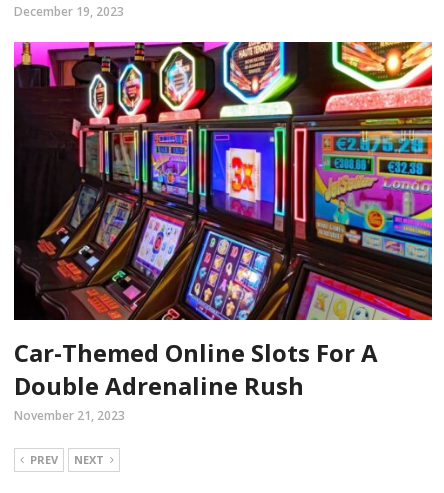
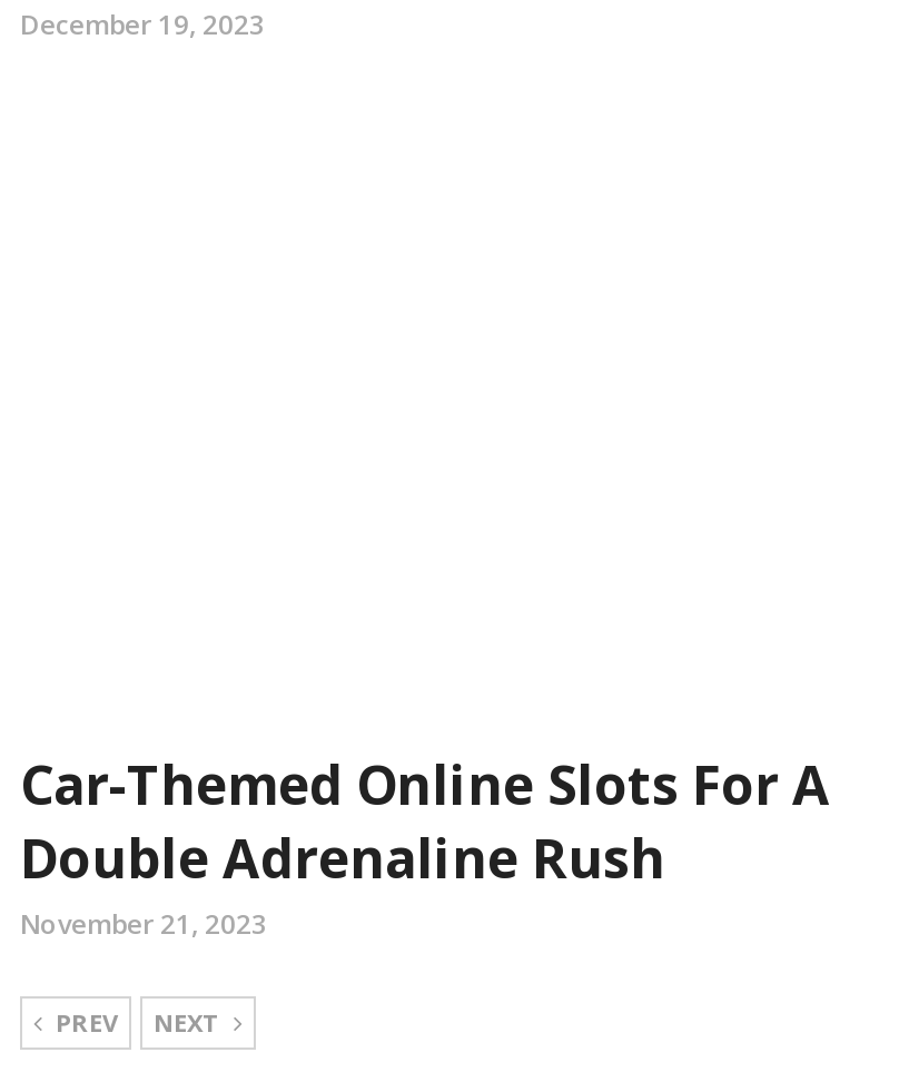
[13,41,433,321] [image] -> none

